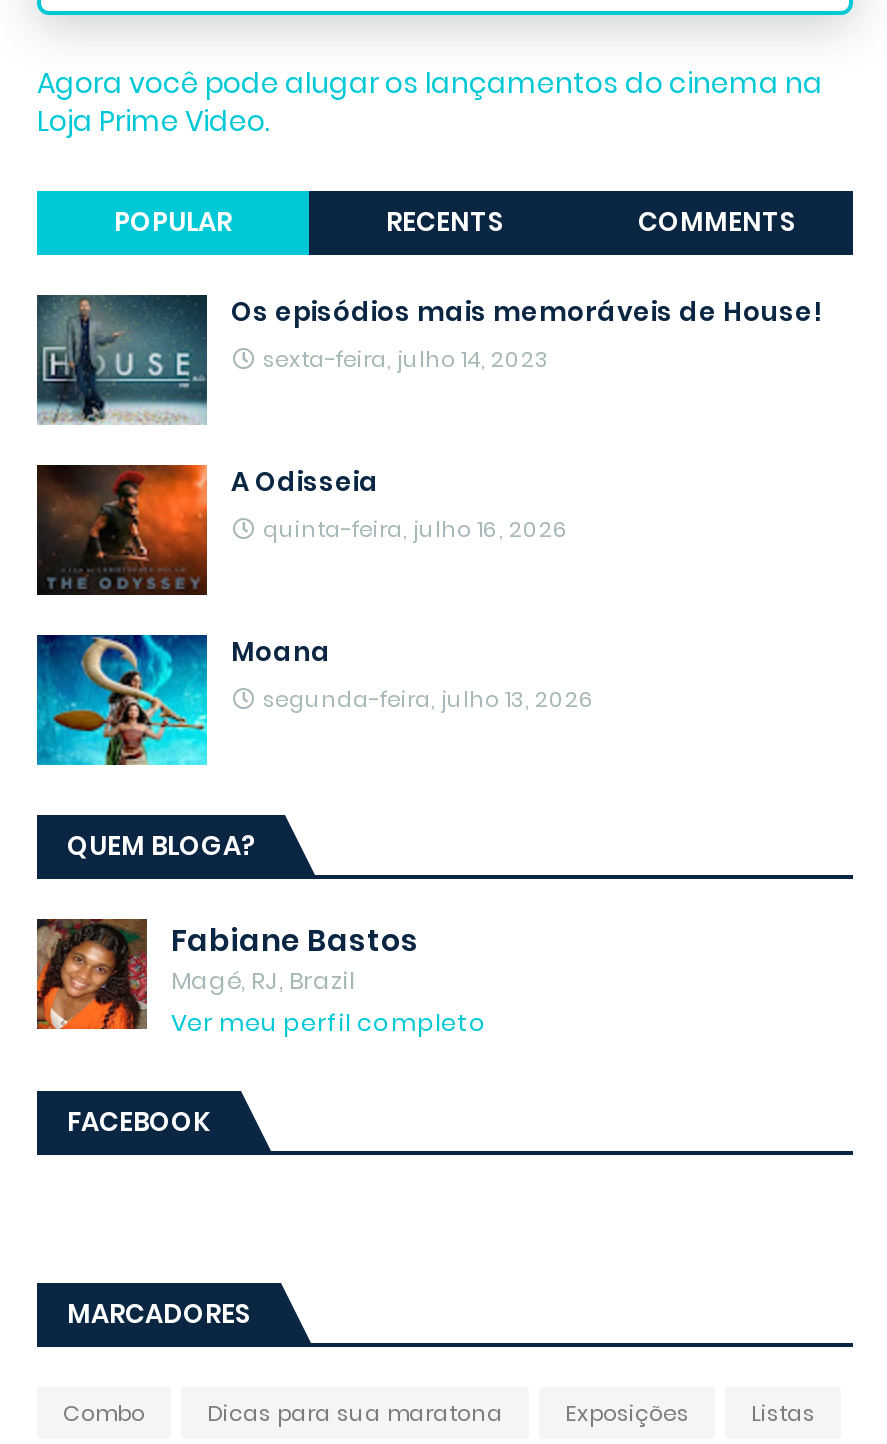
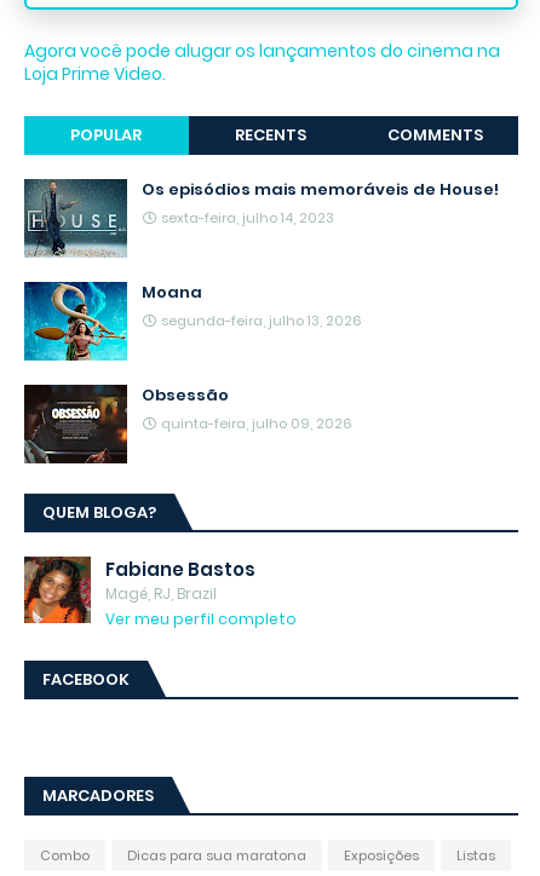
[37,463,569,597] [image] | A Odisseia | quinta-feira, julho 16, 2026 -> none
moved [35,631,595,769] -> [23,279,362,363]: [image] | Moana | segunda-feira, julho 13, 2026
none -> [23,383,352,465] [image] | Obsessão | quinta-feira, julho 09, 2026

